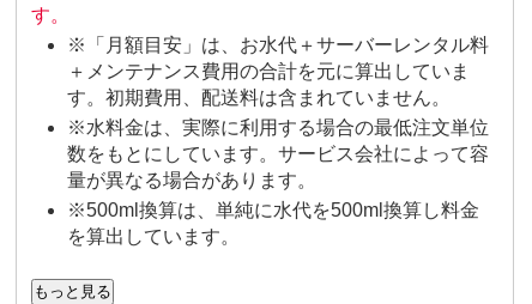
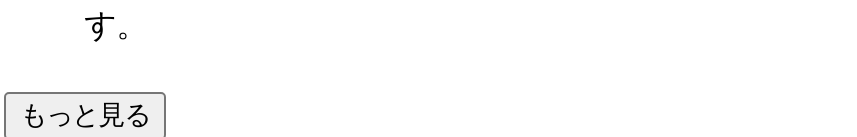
[67,34,489,247] ※「月額目安」は、お水代＋サーバーレンタル料 | ＋メンテナンス費用の合計を元に算出していま | す。初期費用、配送料は含まれていません。 | ※水料金は、実際に利用する場合の最低注文単位 | 数をもとにしています。サービス会社によって容 | 量が異なる場合があります。 | ※500ml換算は、単純に水代を500ml換算し料金 | を算出しています。 -> none

